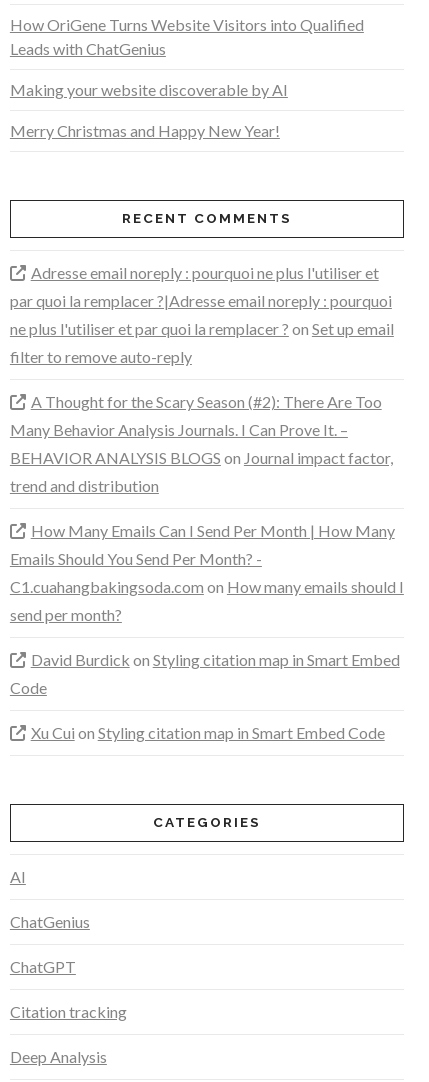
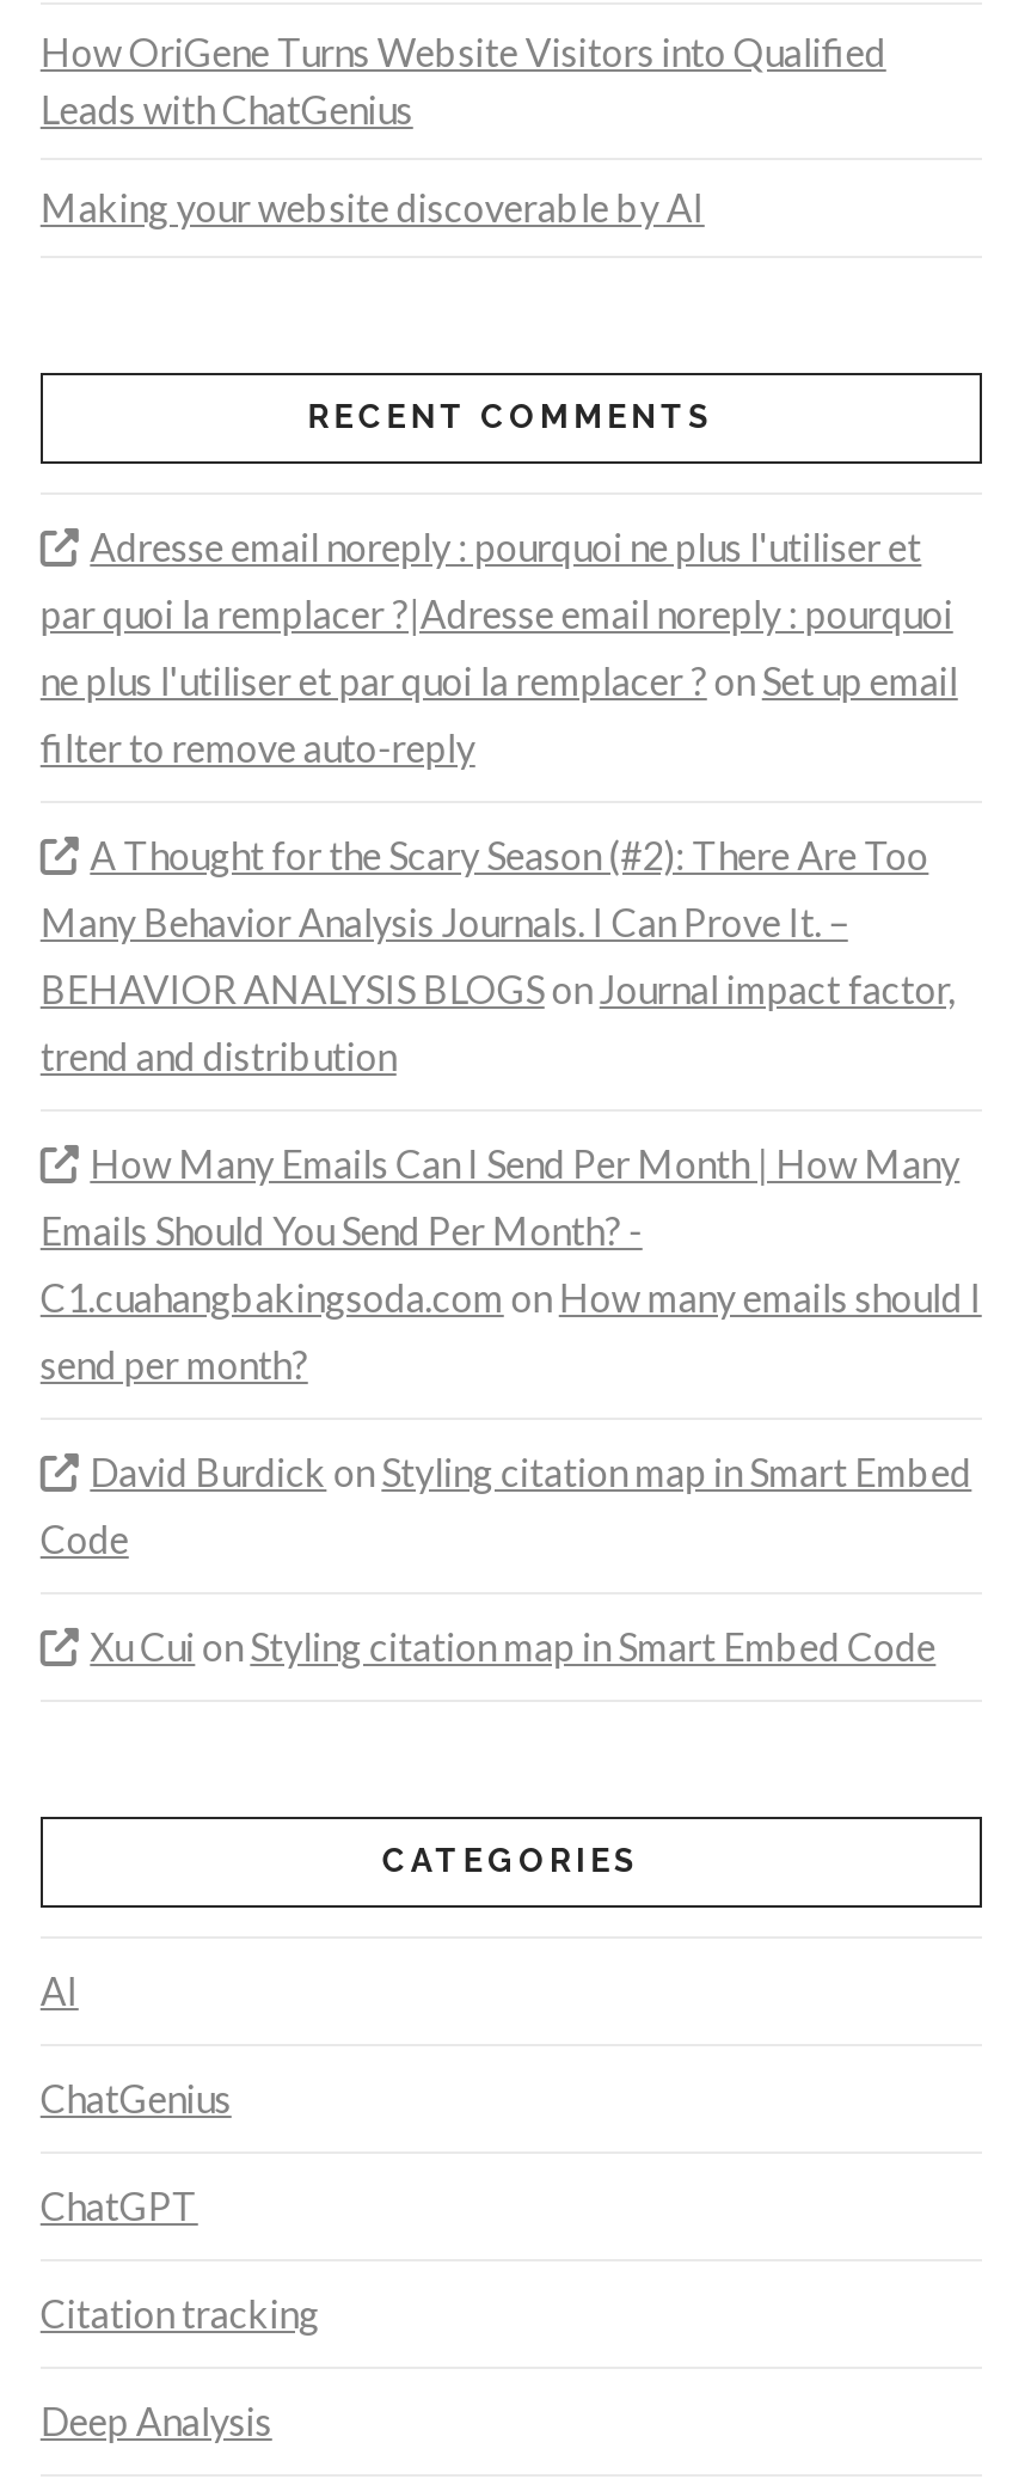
[10,121,280,140] Merry Christmas and Happy New Year! -> none

